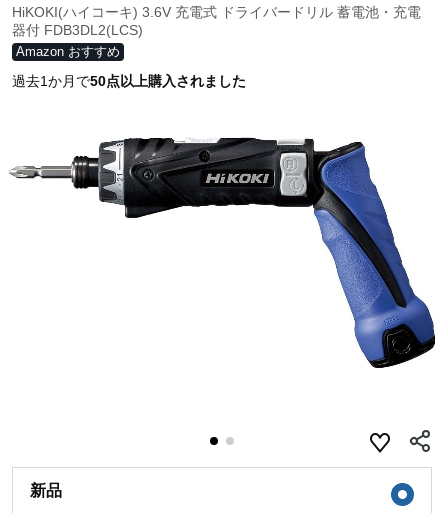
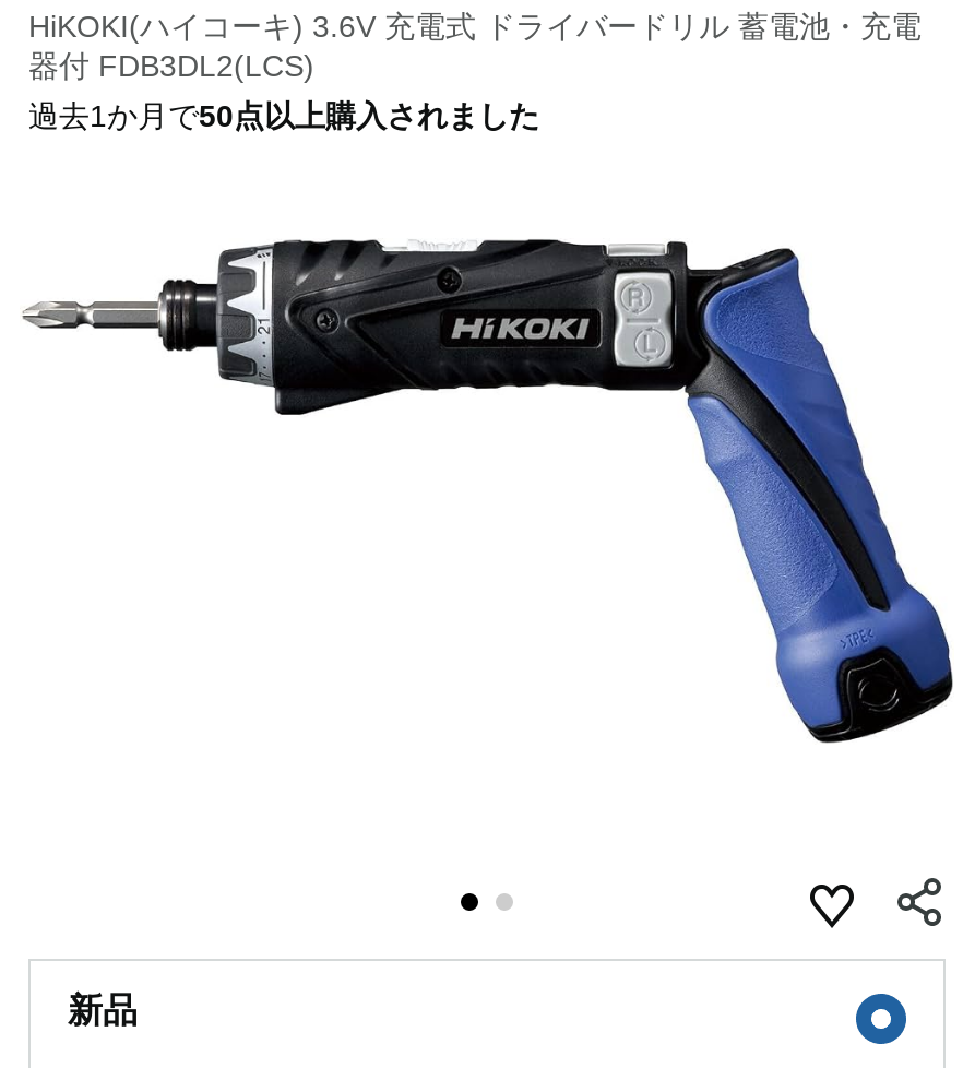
[16,44,120,59] Amazon おすすめ -> none

